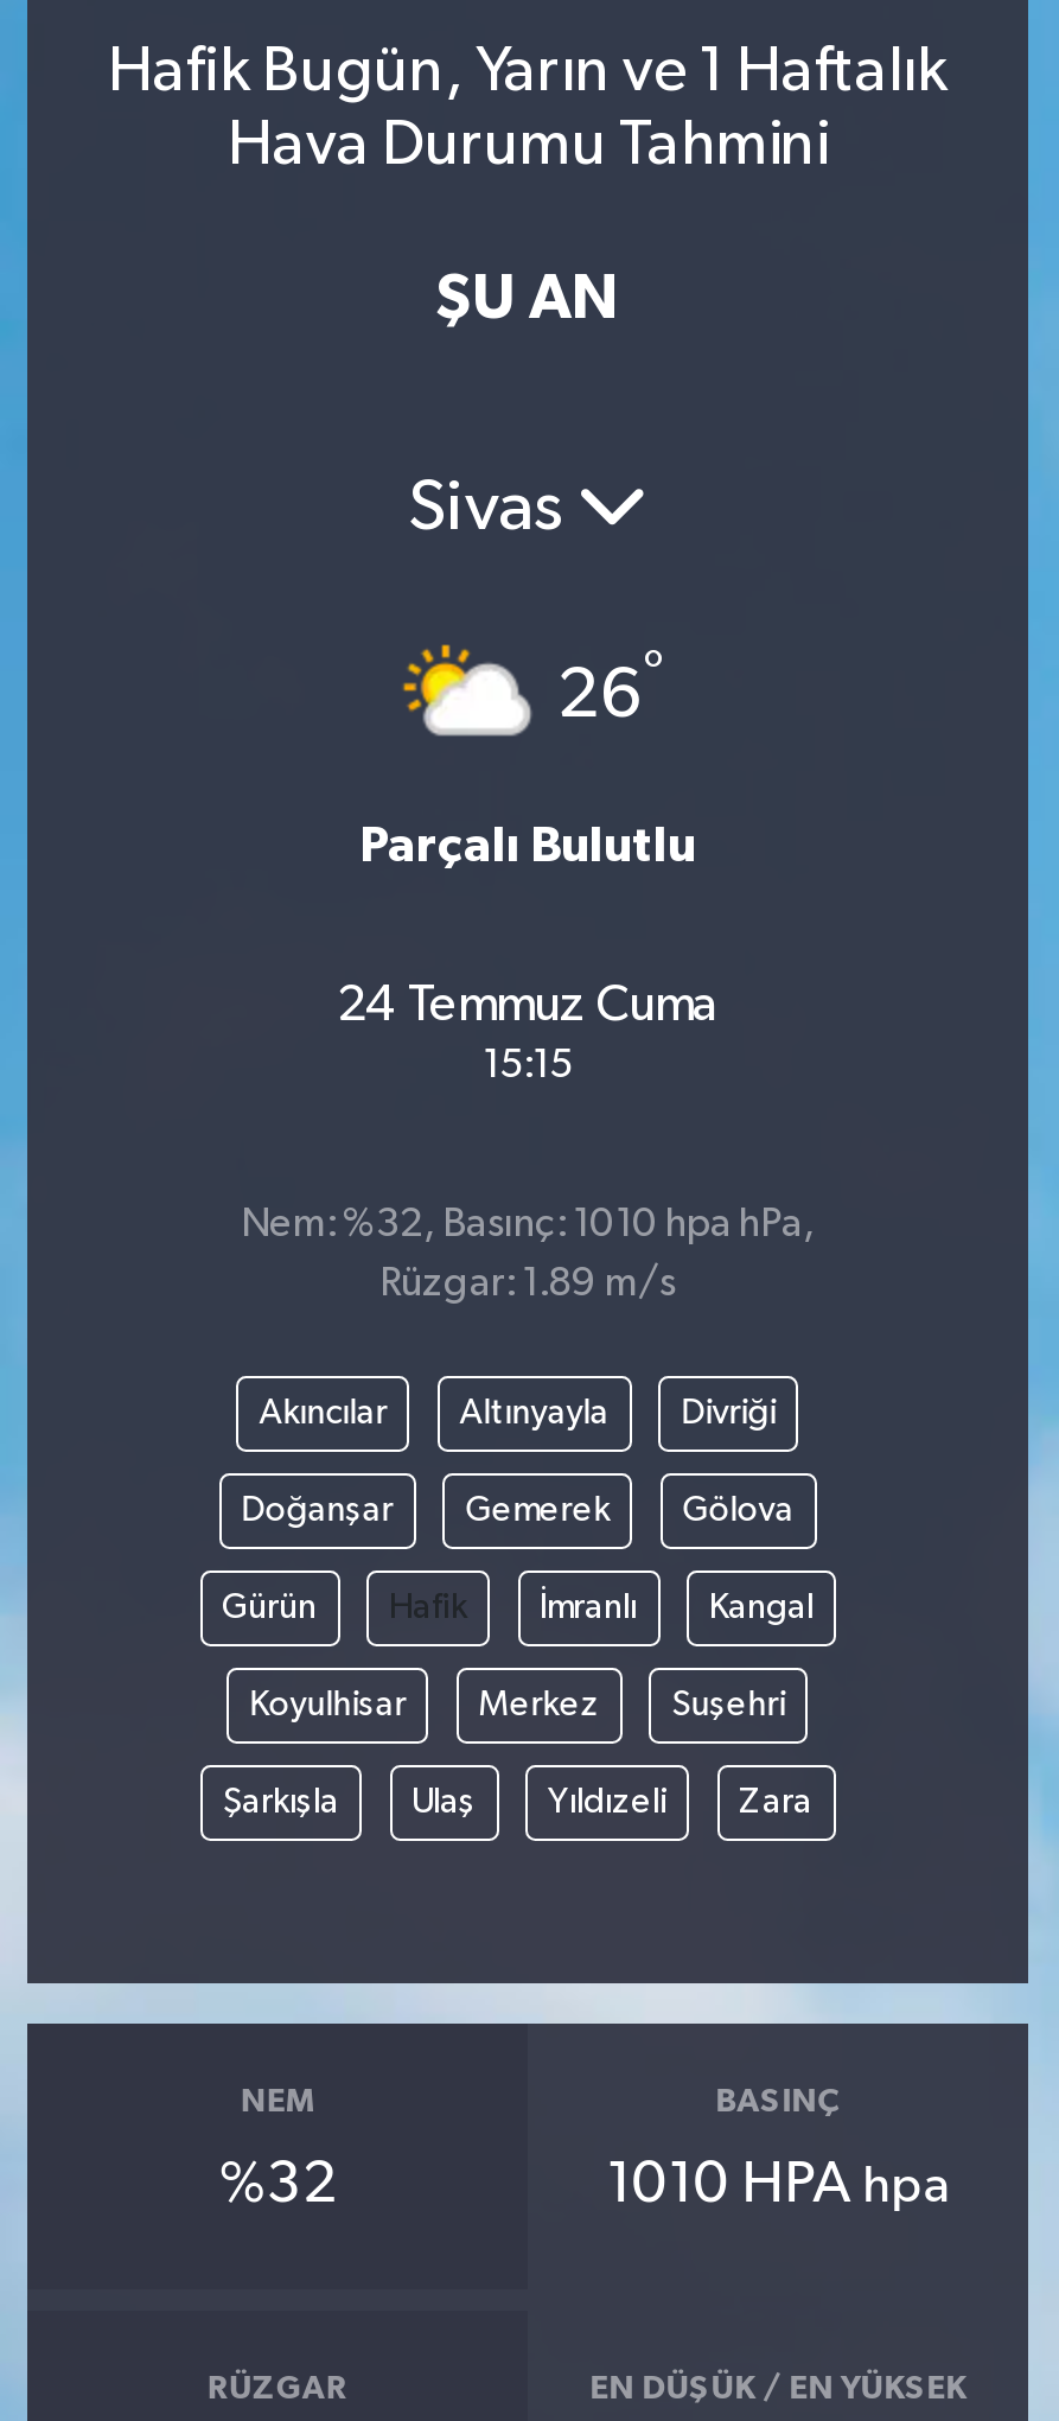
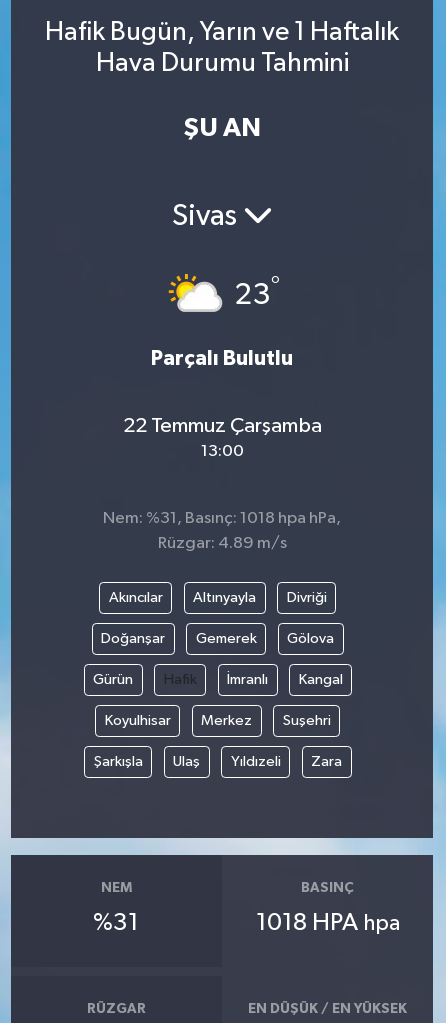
[557,648,664,734] 26° -> [234,275,280,311] 23°
[337,979,719,1031] 24 Temmuz Cuma -> [122,415,321,437] 22 Temmuz Çarşamba
[483,1045,573,1086] 15:15 -> [200,443,243,460] 13:00
[241,1205,815,1246] Nem: %32, Basınç: 1010 hpa hPa, -> [103,510,341,527] Nem: %31, Basınç: 1018 hpa hPa,
[379,1265,676,1305] Rüzgar: 1.89 m/s -> [157,535,286,552] Rüzgar: 4.89 m/s
[219,2156,335,2212] %32 -> [93,911,139,935] %31
[606,2156,950,2212] 1010 HPA hpa -> [256,911,400,935] 1018 HPA hpa

